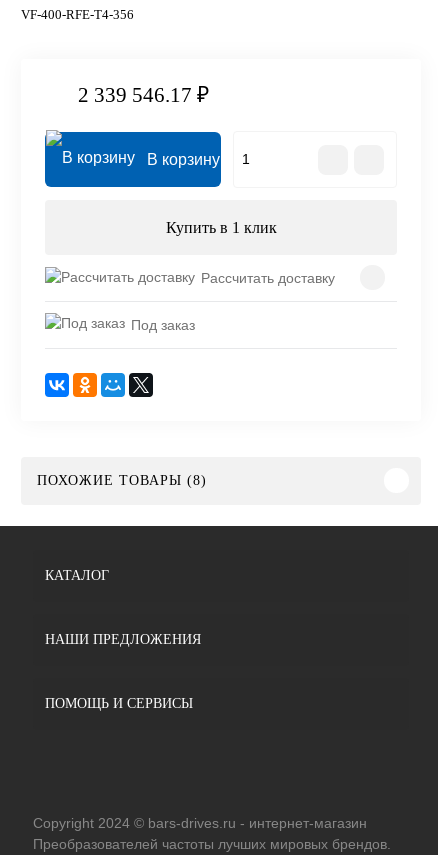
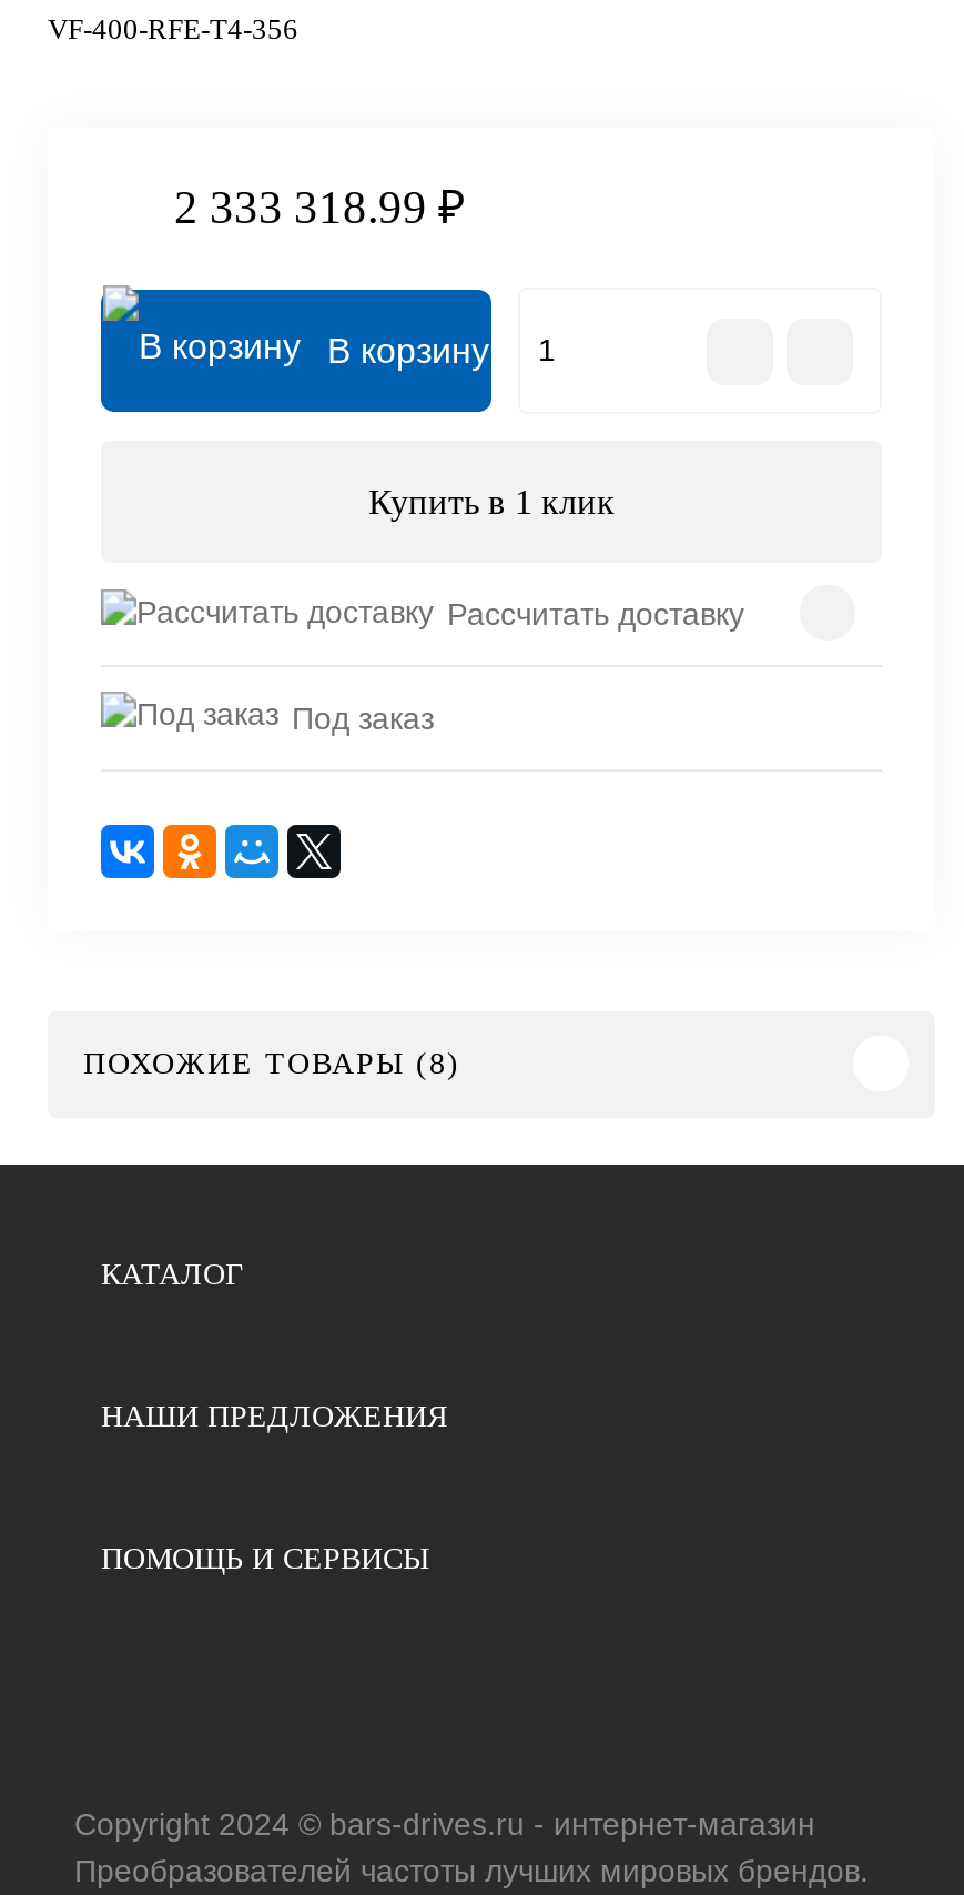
[78,83,209,107] 2 339 546.17 ₽ -> [174,181,465,235] 2 333 318.99 ₽

